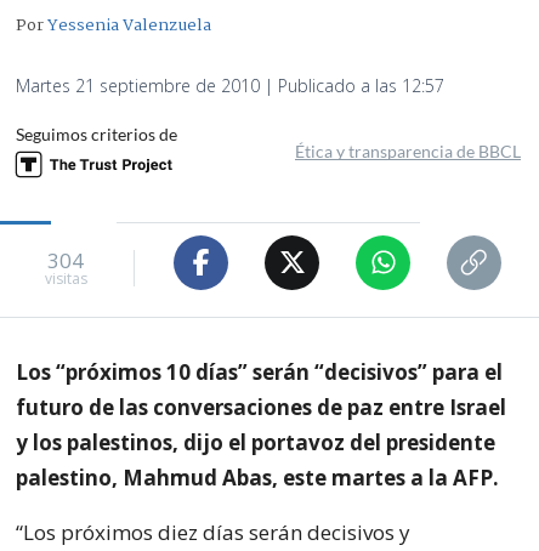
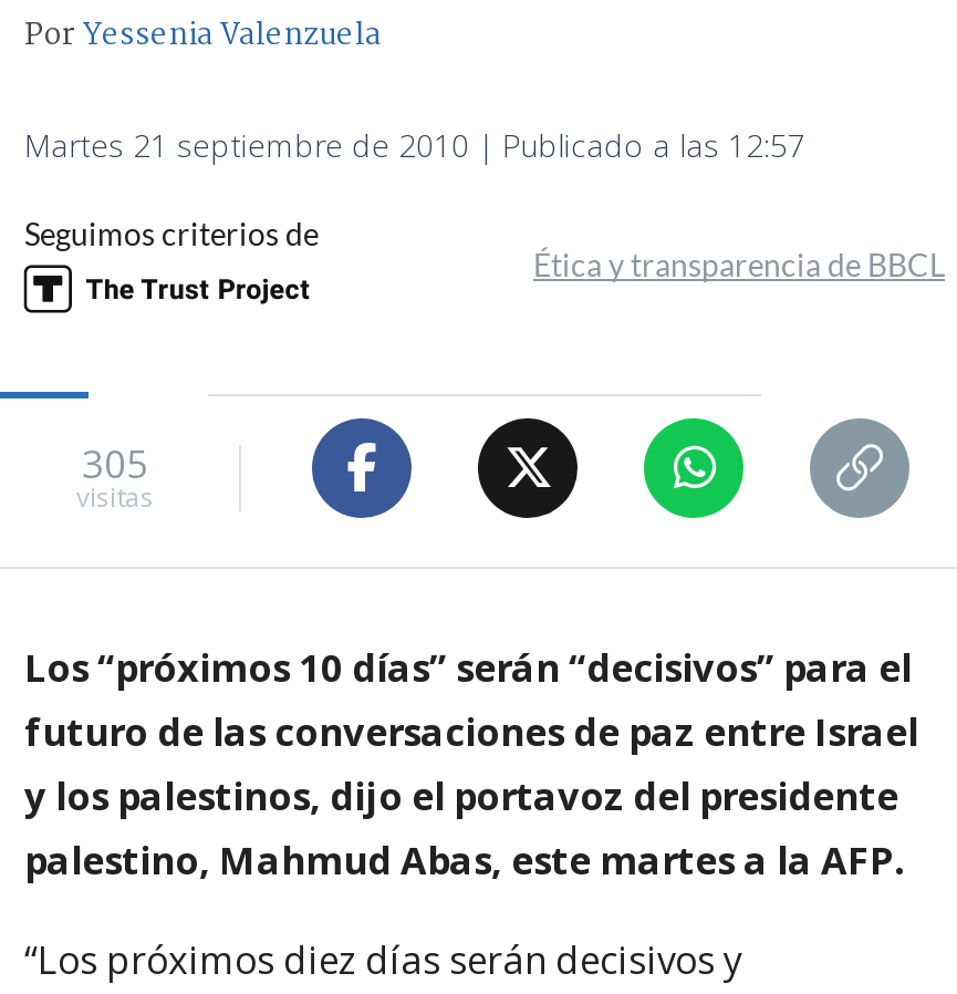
[47,247,84,275] 304 -> [82,439,148,490] 305

